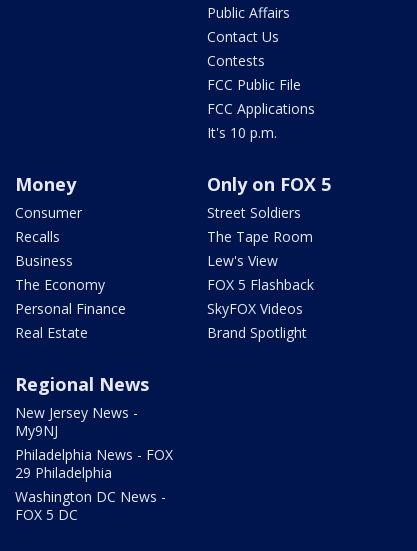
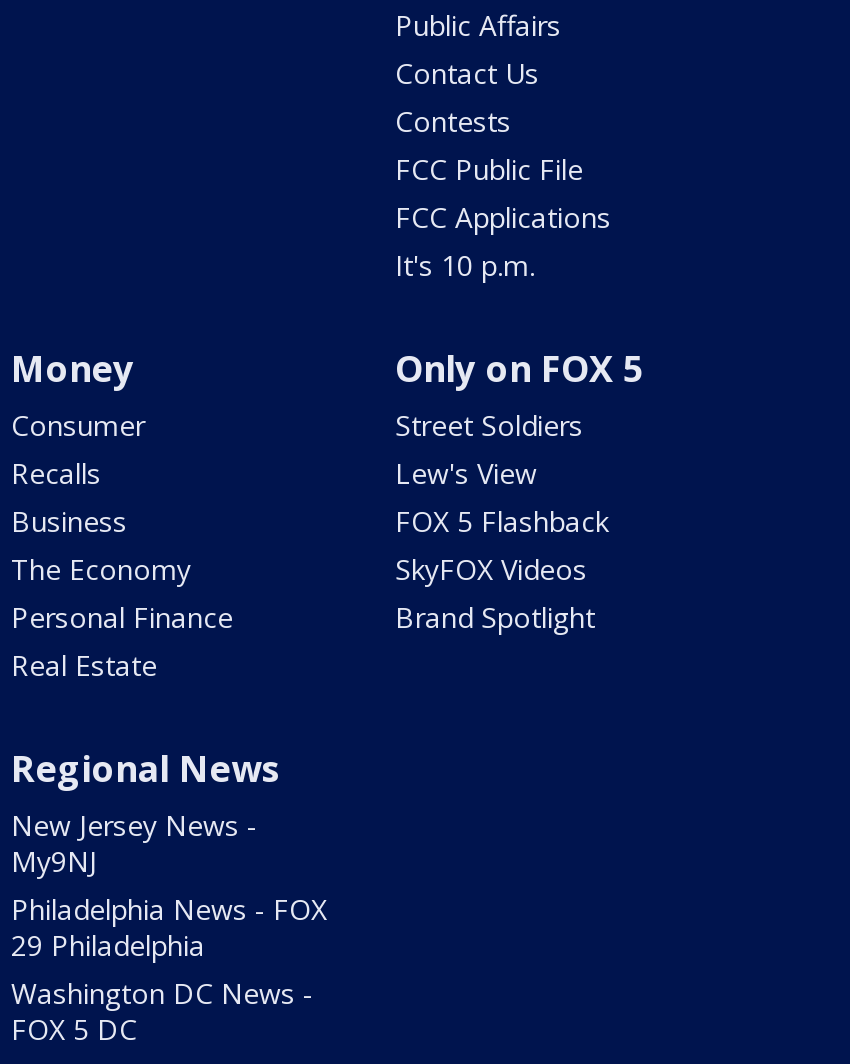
[207,227,313,246] The Tape Room -> none
moved [207,251,314,342] -> [395,454,609,636]: Lew's View | FOX 5 Flashback | SkyFOX Videos | Brand Spotlight

